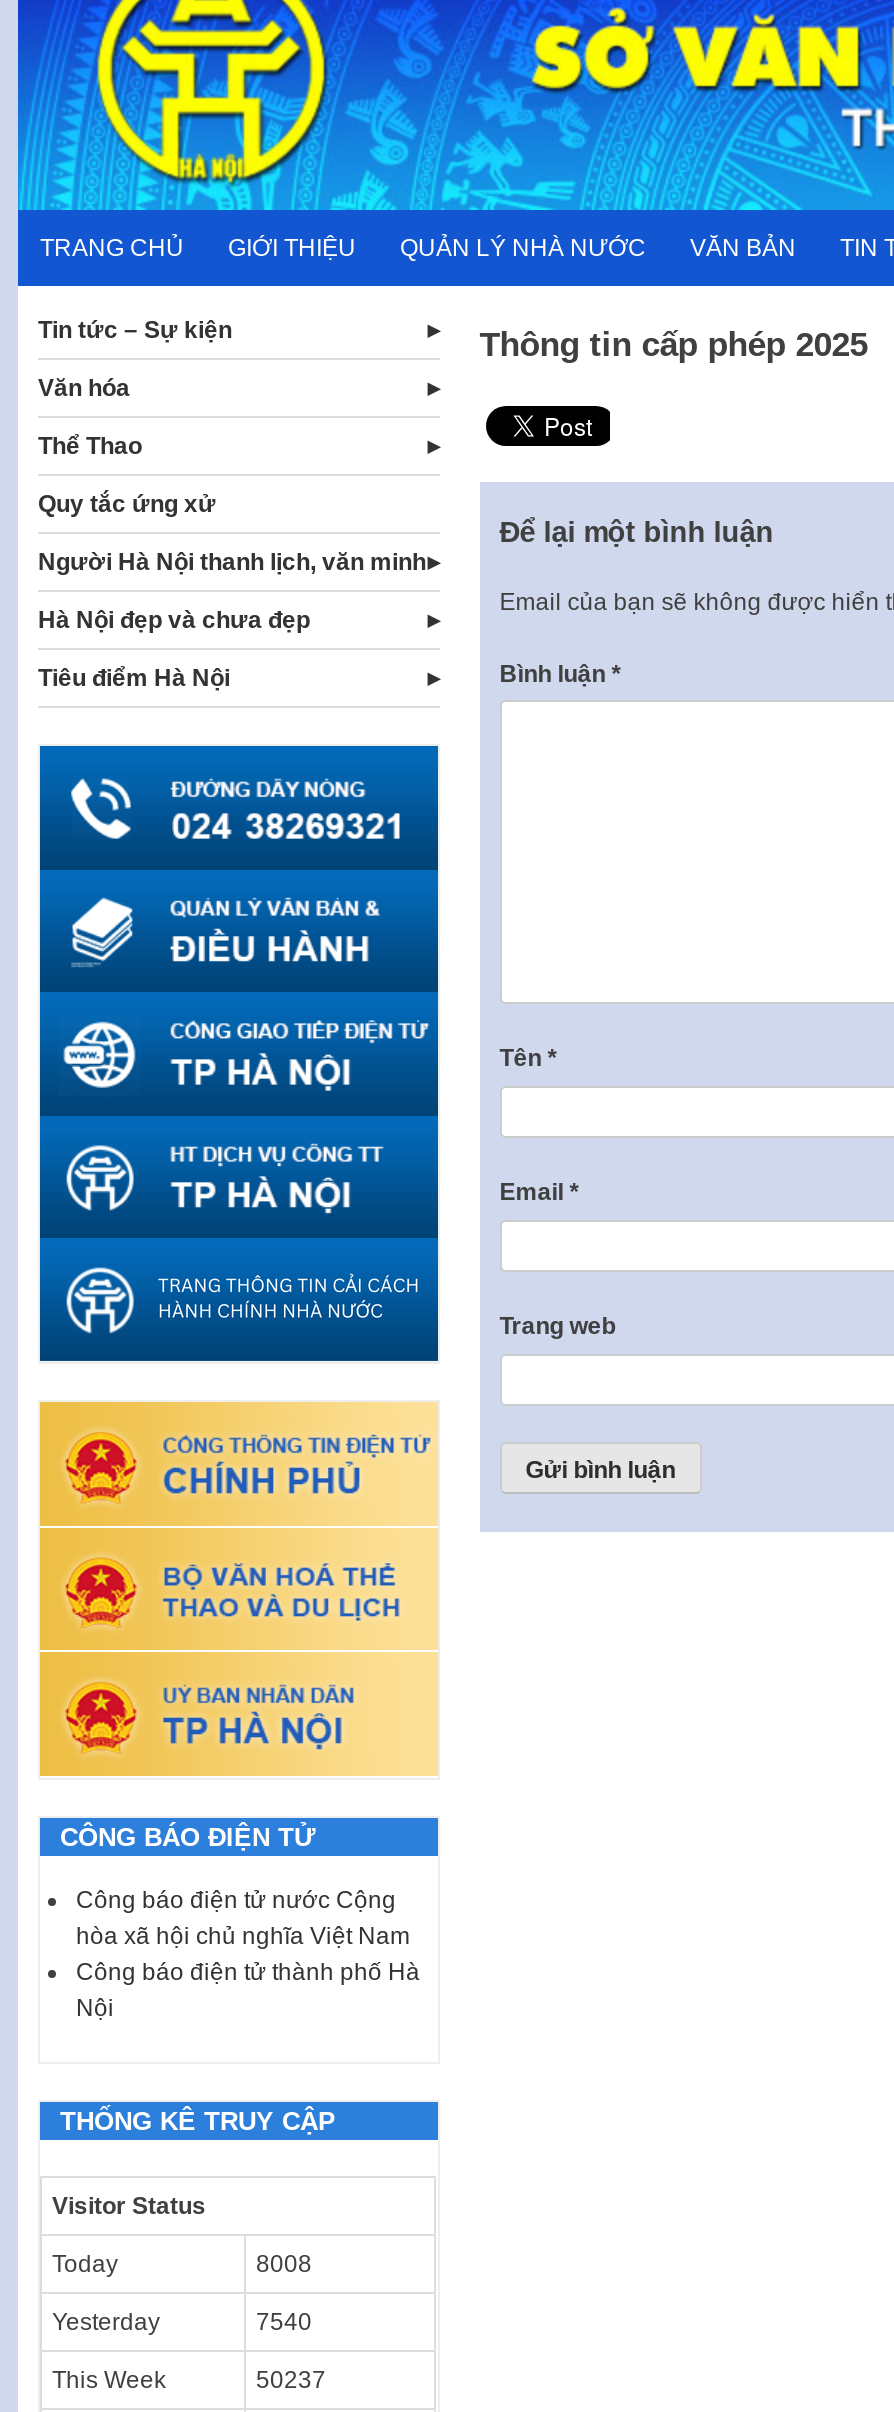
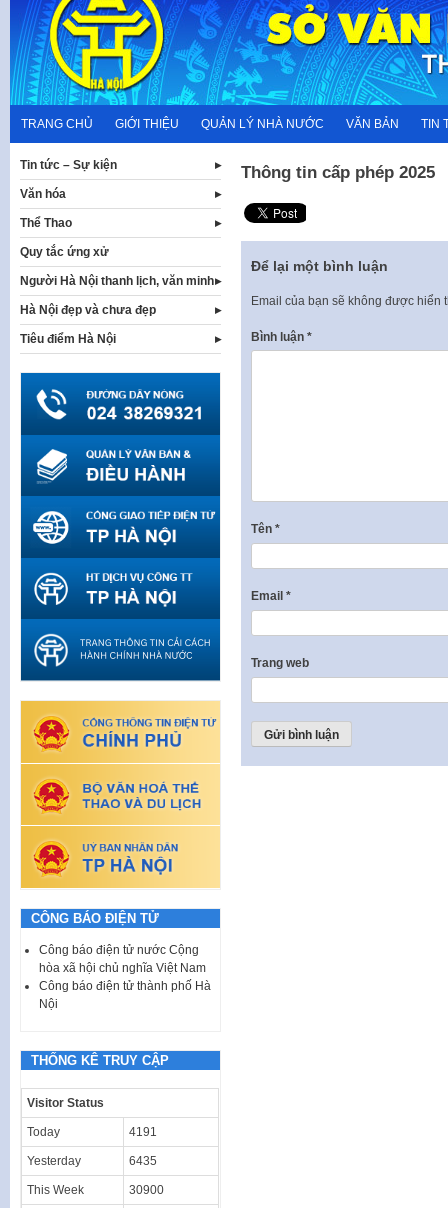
[256,2250,312,2278] 8008 -> [129,1125,157,1139] 4191
[256,2308,312,2336] 7540 -> [129,1154,157,1168] 6435
[256,2366,326,2394] 50237 -> [129,1183,164,1197] 30900

